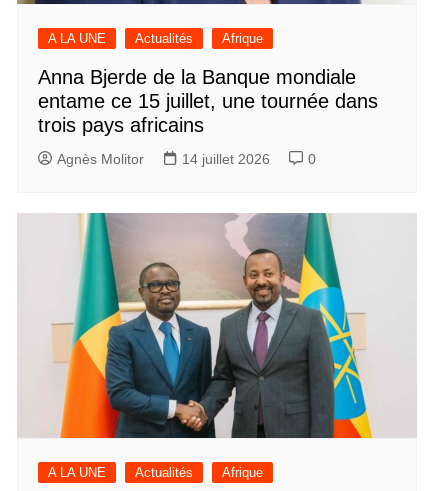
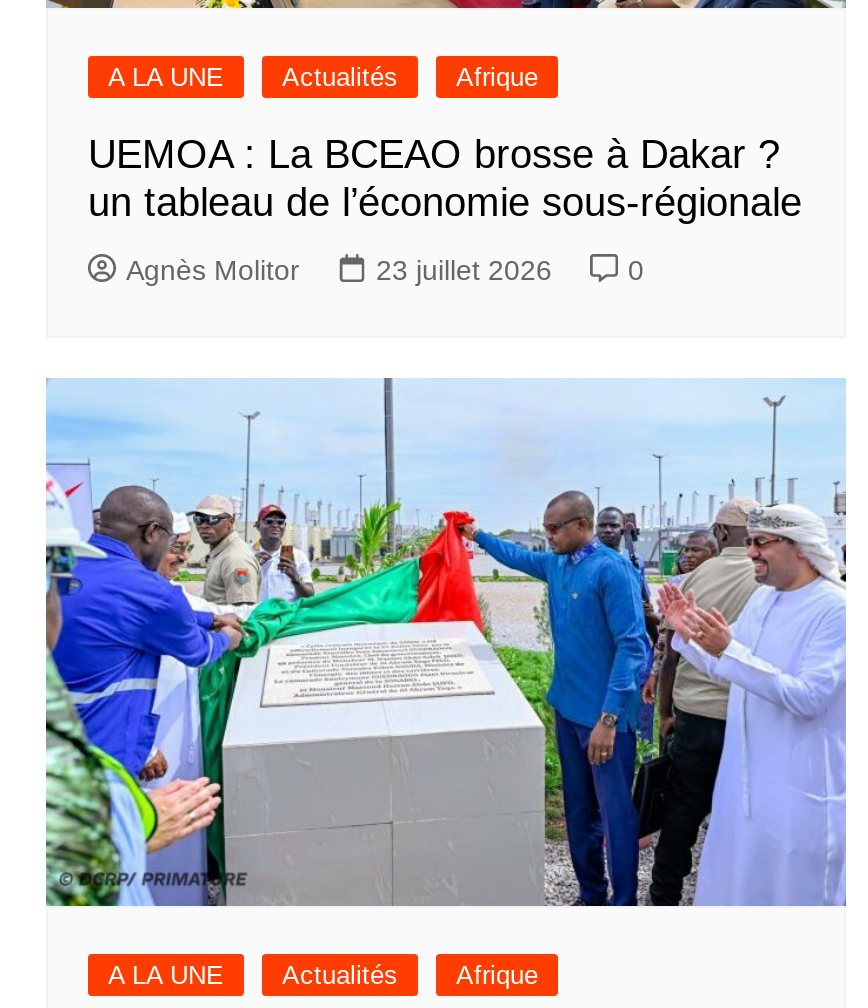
[38,65,378,135] Anna Bjerde de la Banque mondiale | entame ce 15 juillet, une tournée dans | trois pays africains -> [88,131,802,223] UEMOA : La BCEAO brosse à Dakar ? | un tableau de l’économie sous-régionale
moved [57,150,316,166] -> [126,253,644,285]: Agnès Molitor | 0
[182,150,270,166] 14 juillet 2026 -> [376,253,552,285] 23 juillet 2026
[18,212,416,439] [image] -> [44,380,848,910] [image]

